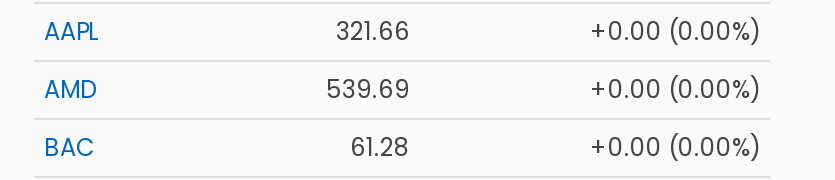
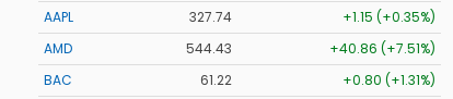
[336,15,410,49] 321.66 -> [189,8,232,26] 327.74
[590,15,760,49] +0.00 (0.00%) -> [342,8,435,26] +1.15 (+0.35%)
[326,73,410,107] 539.69 -> [186,39,232,58] 544.43
[590,73,760,107] +0.00 (0.00%) -> [329,39,435,58] +40.86 (+7.51%)
[350,131,410,165] 61.28 -> [200,71,232,90] 61.22
[590,131,760,165] +0.00 (0.00%) -> [342,71,435,90] +0.80 (+1.31%)

